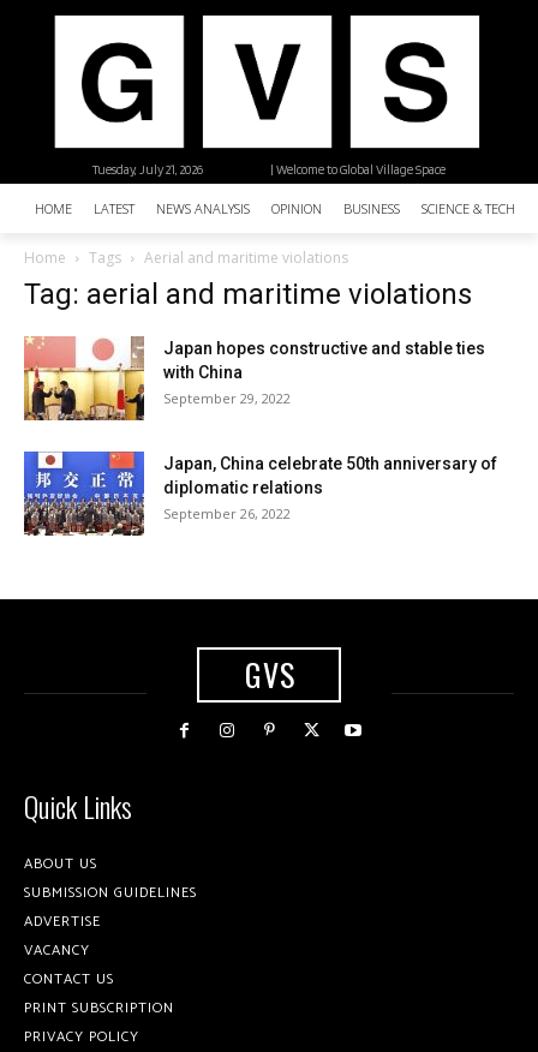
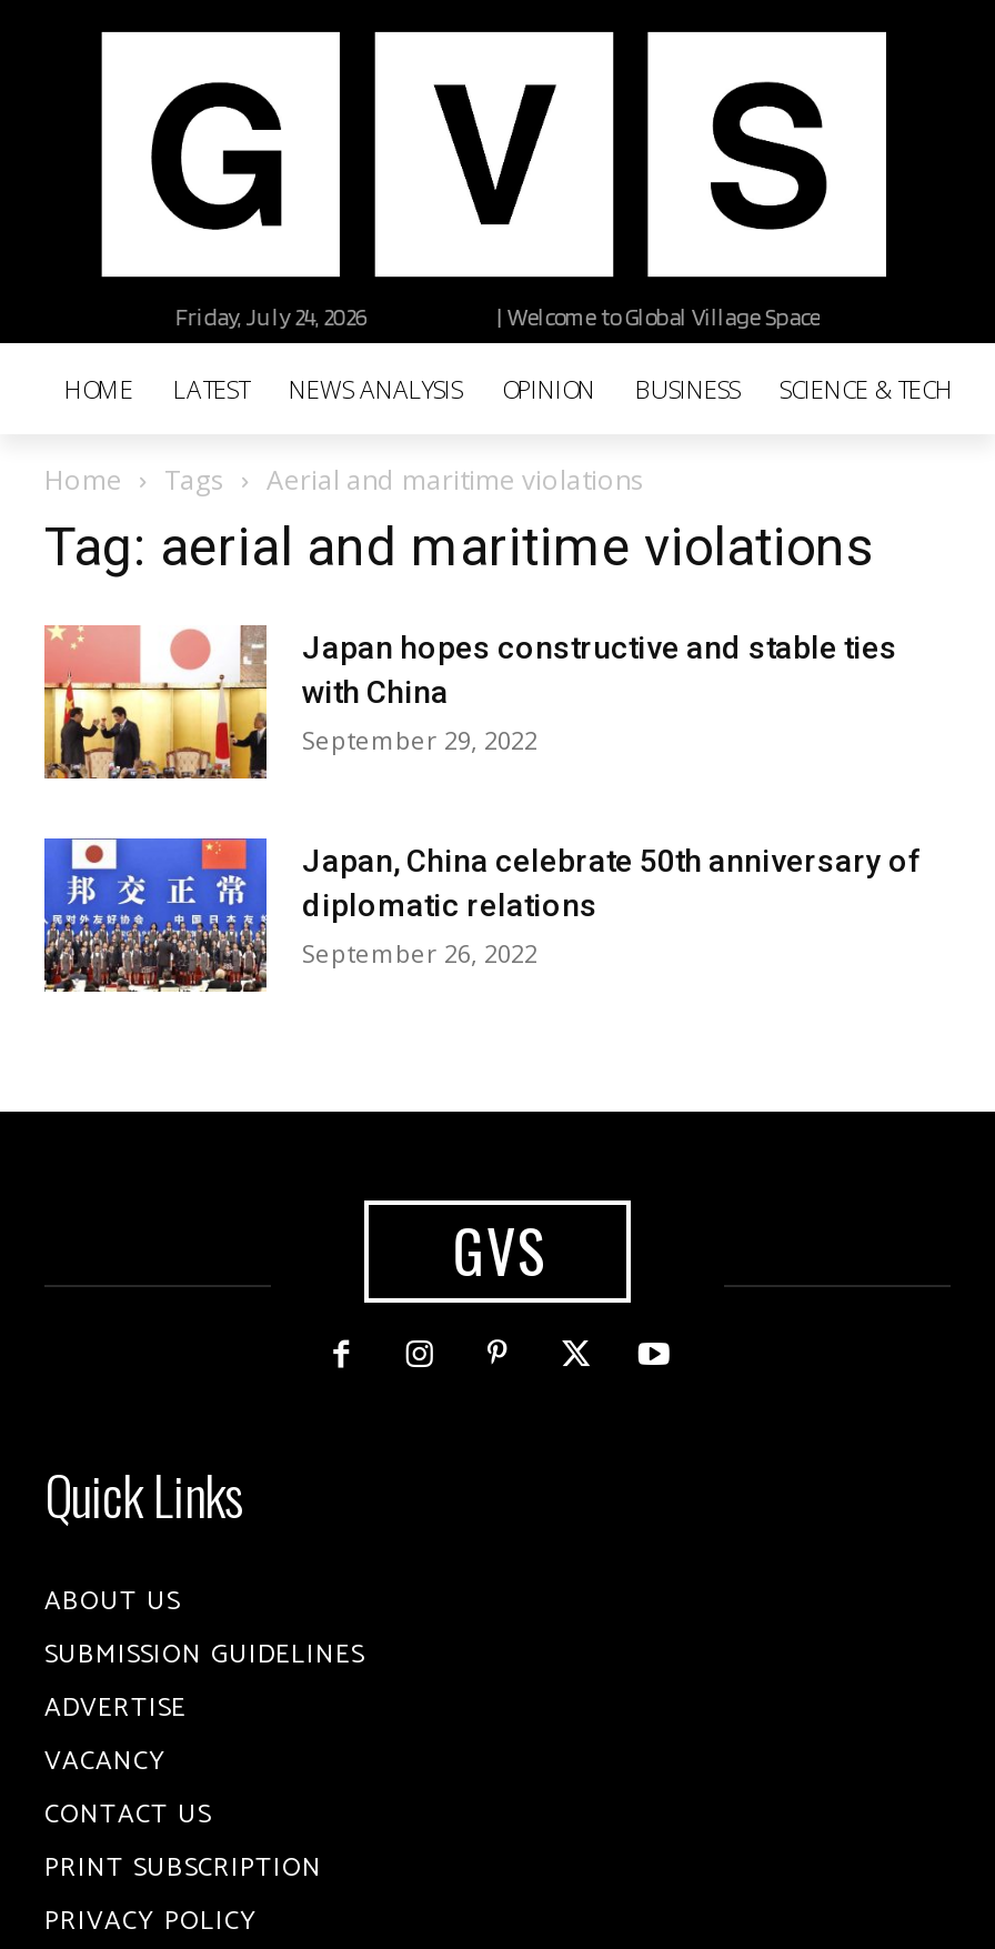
[92,161,203,178] Tuesday, July 21, 2026 -> [175,301,366,332] Friday, July 24, 2026

